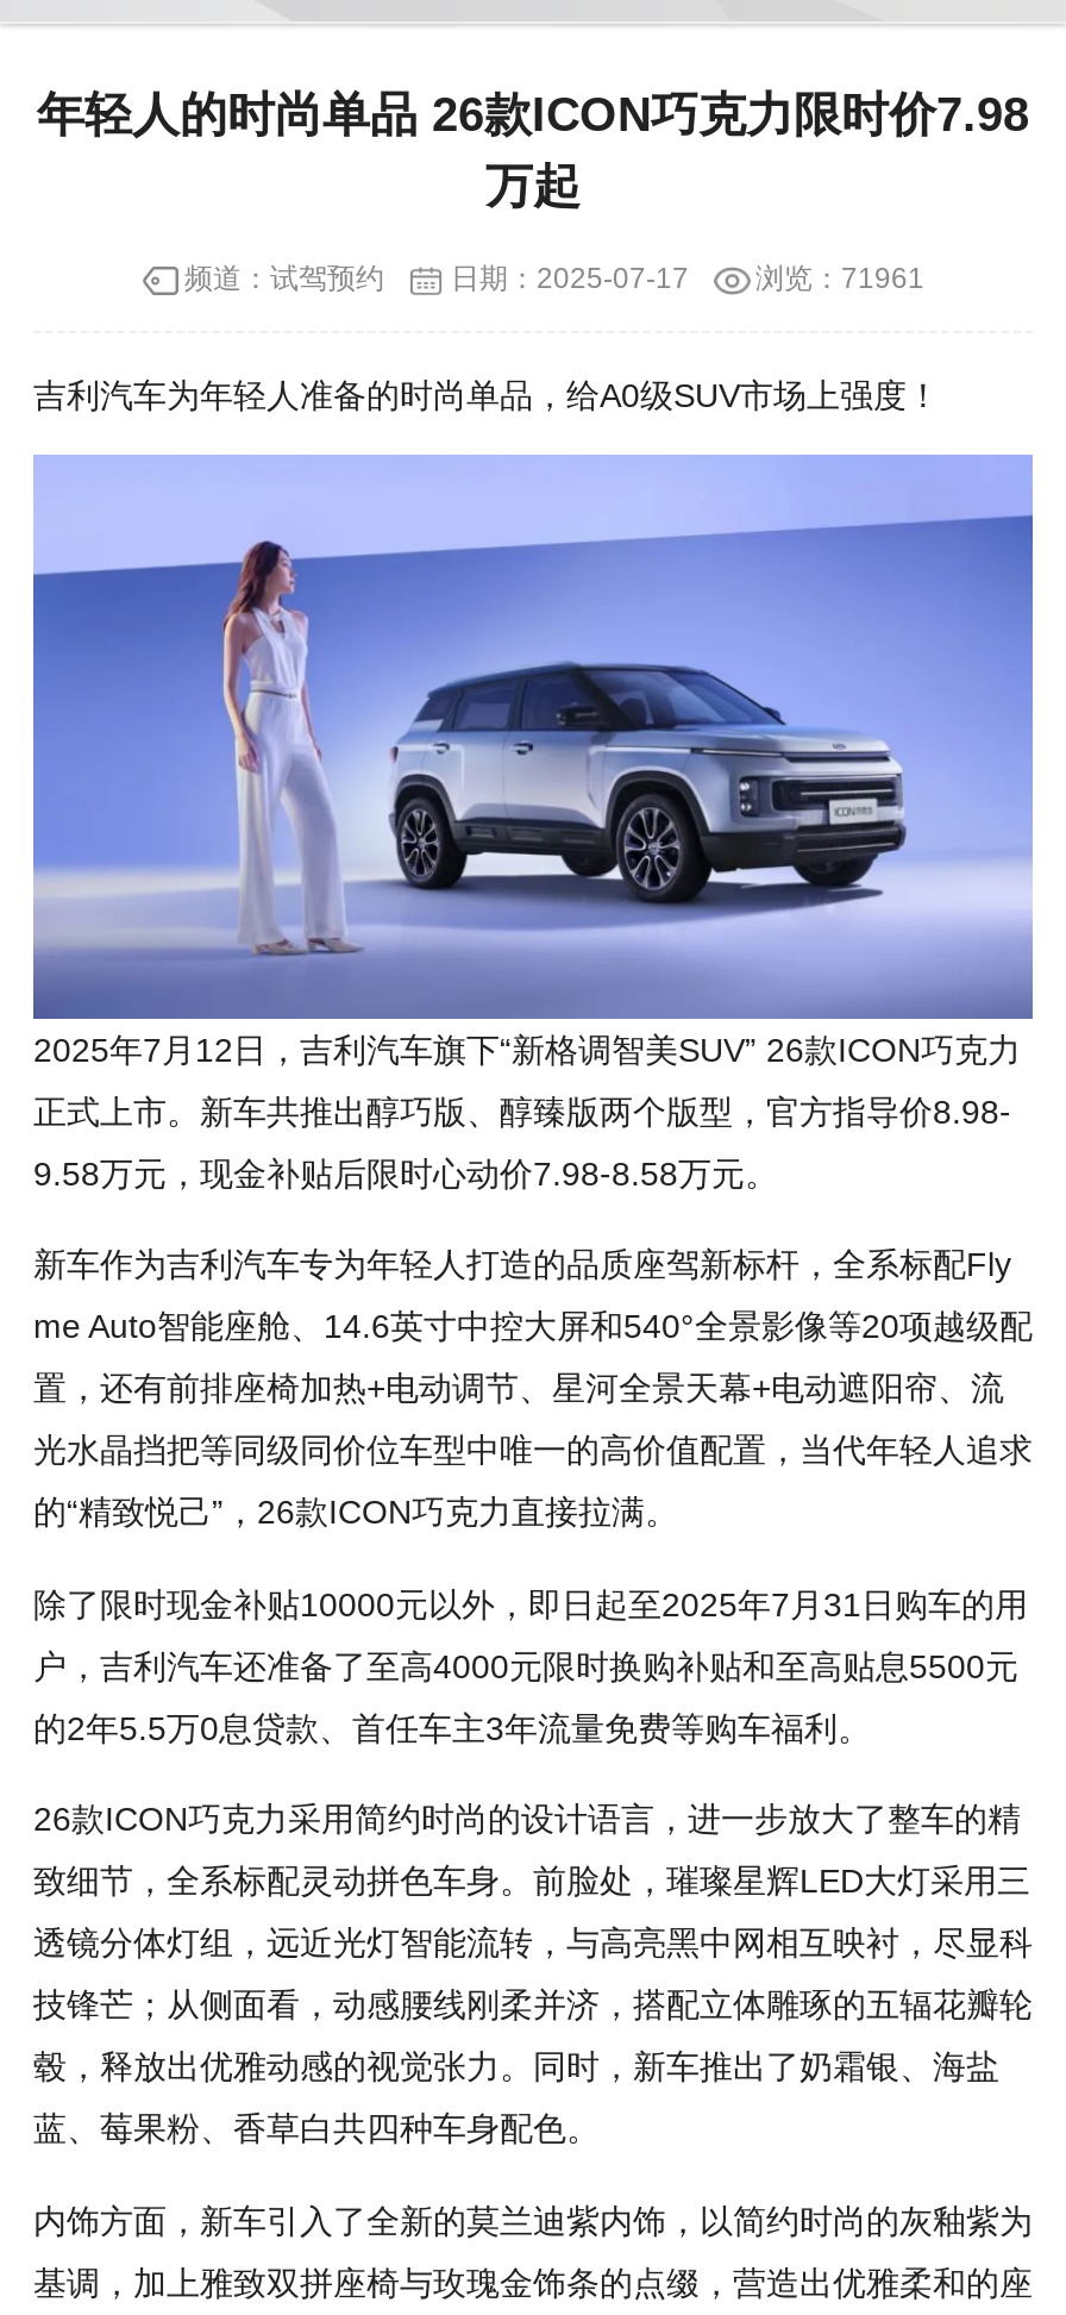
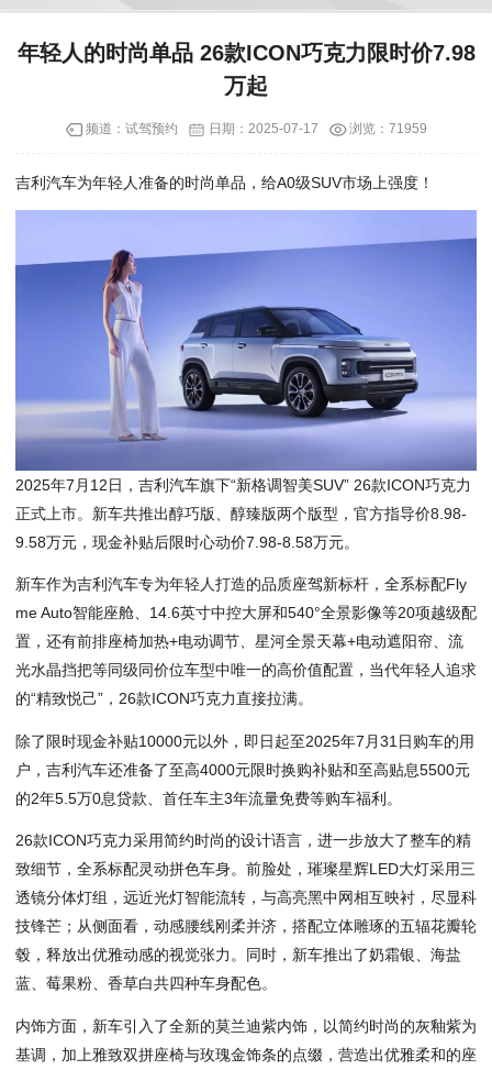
[184,263,924,296] 频道：试驾预约 日期：2025-07-17 浏览：71961 -> [85,121,427,137] 频道：试驾预约 日期：2025-07-17 浏览：71959

